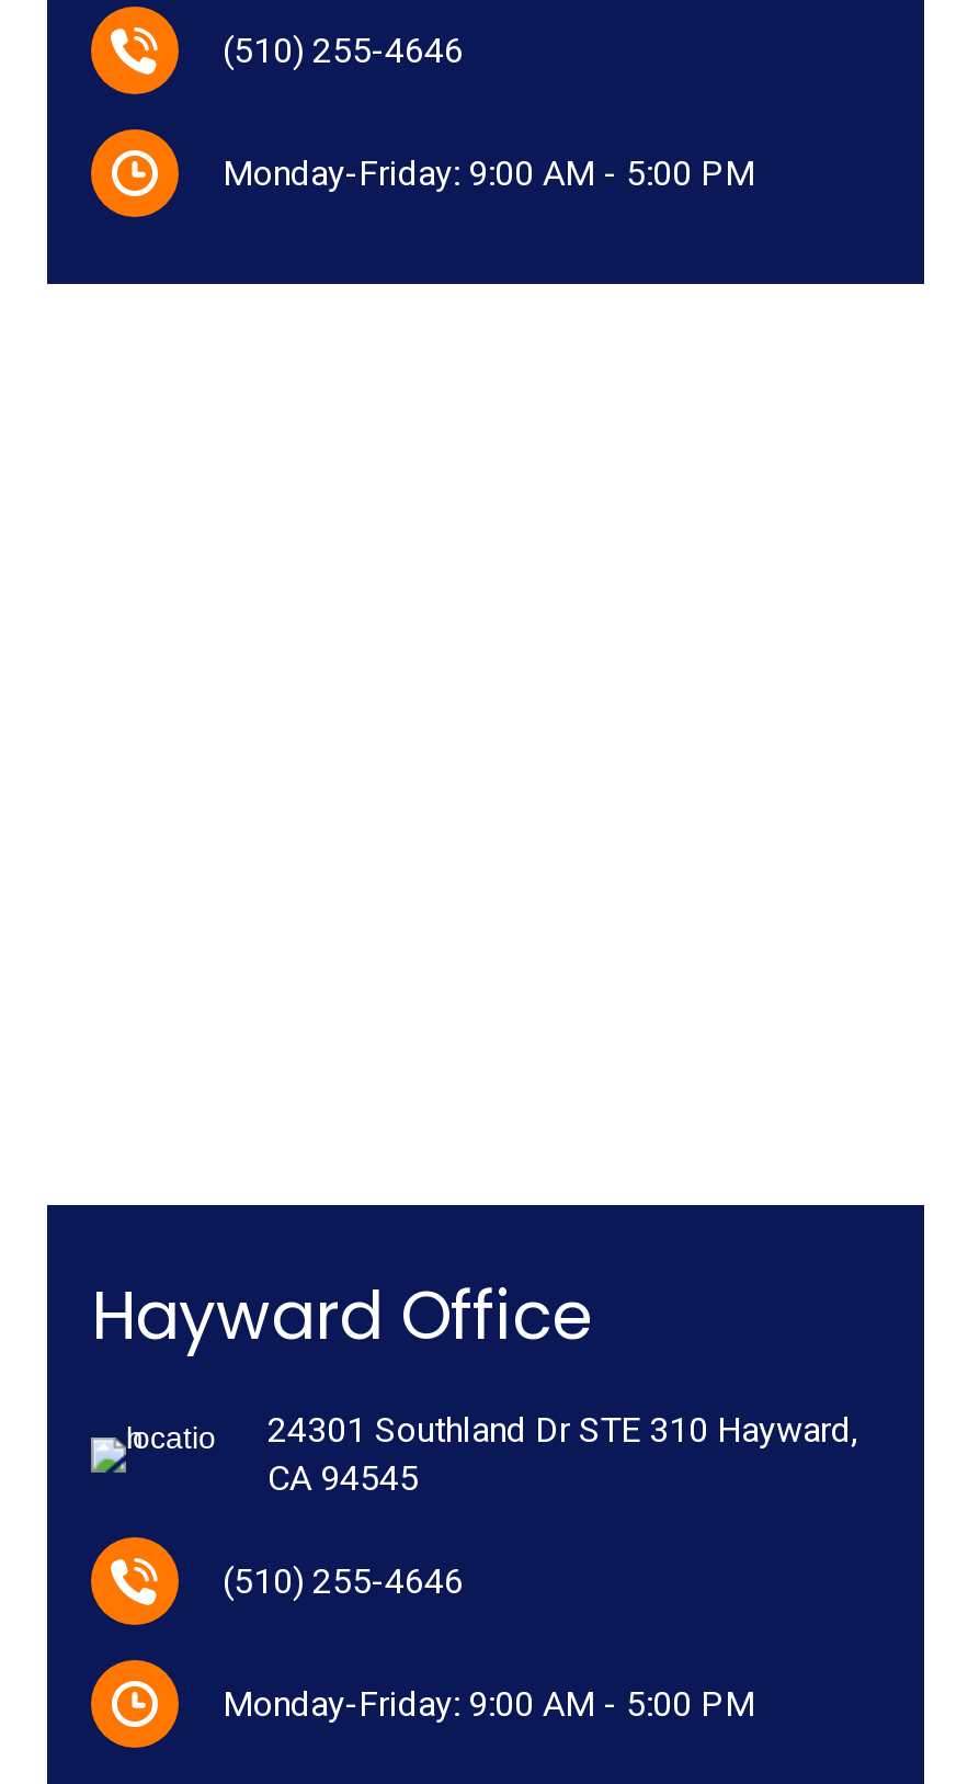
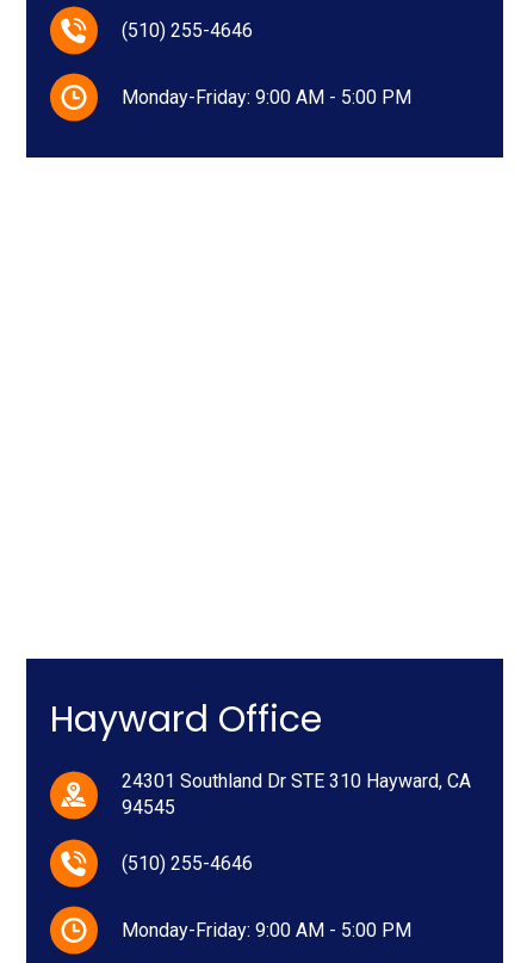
[89,1411,192,1501] [image] -> [49,770,105,821] [image]

